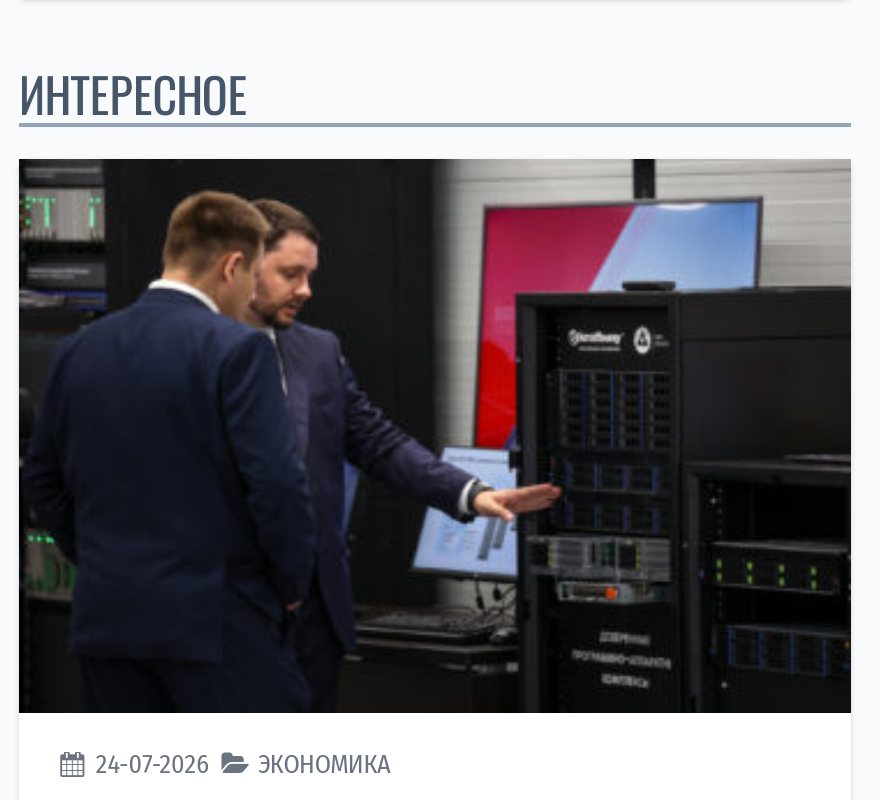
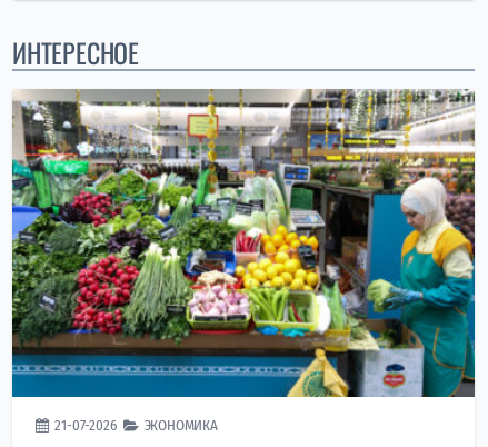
[17,156,853,780] [image] | 24-07-2026 ЭКОНОМИКА -> [11,88,476,434] [image] | 21-07-2026 ЭКОНОМИКА

